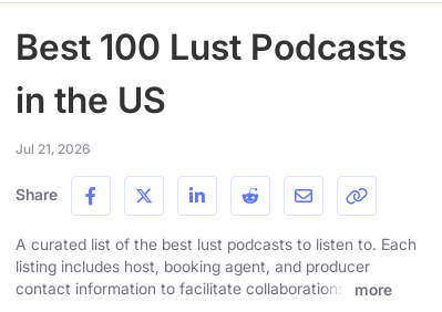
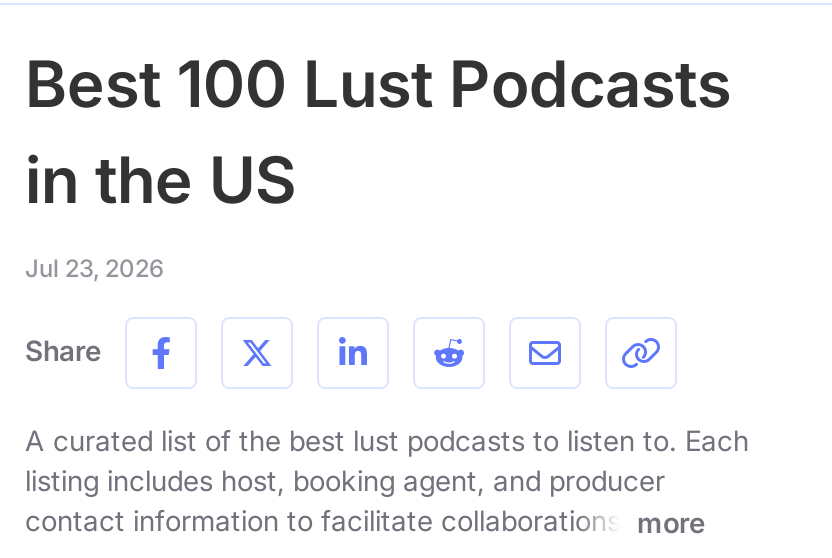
[16,141,90,157] Jul 21, 2026 -> [25,253,163,283] Jul 23, 2026

